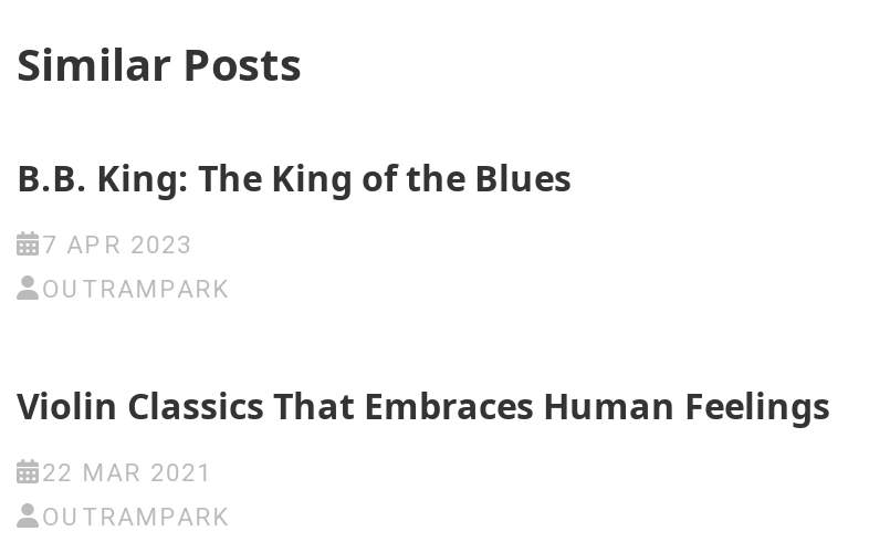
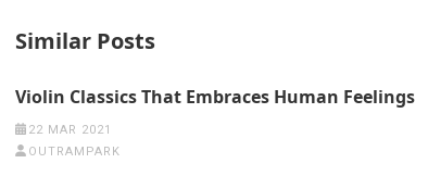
[17,153,572,303] B.B. King: The King of the Blues | 7 APR 2023 | OUTRAMPARK -> none

